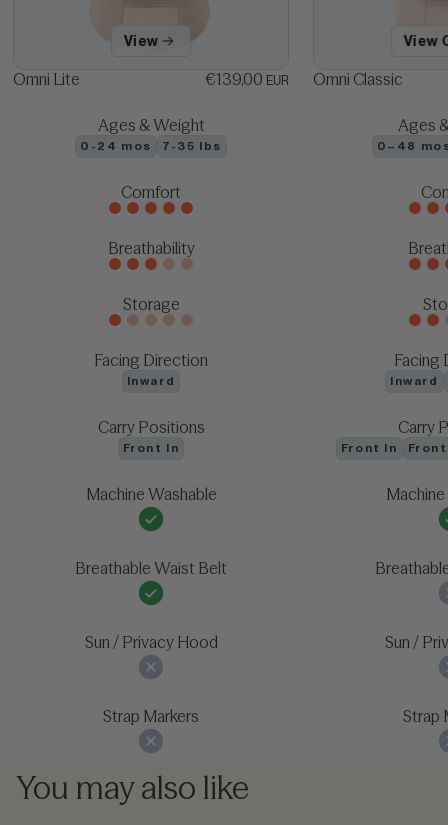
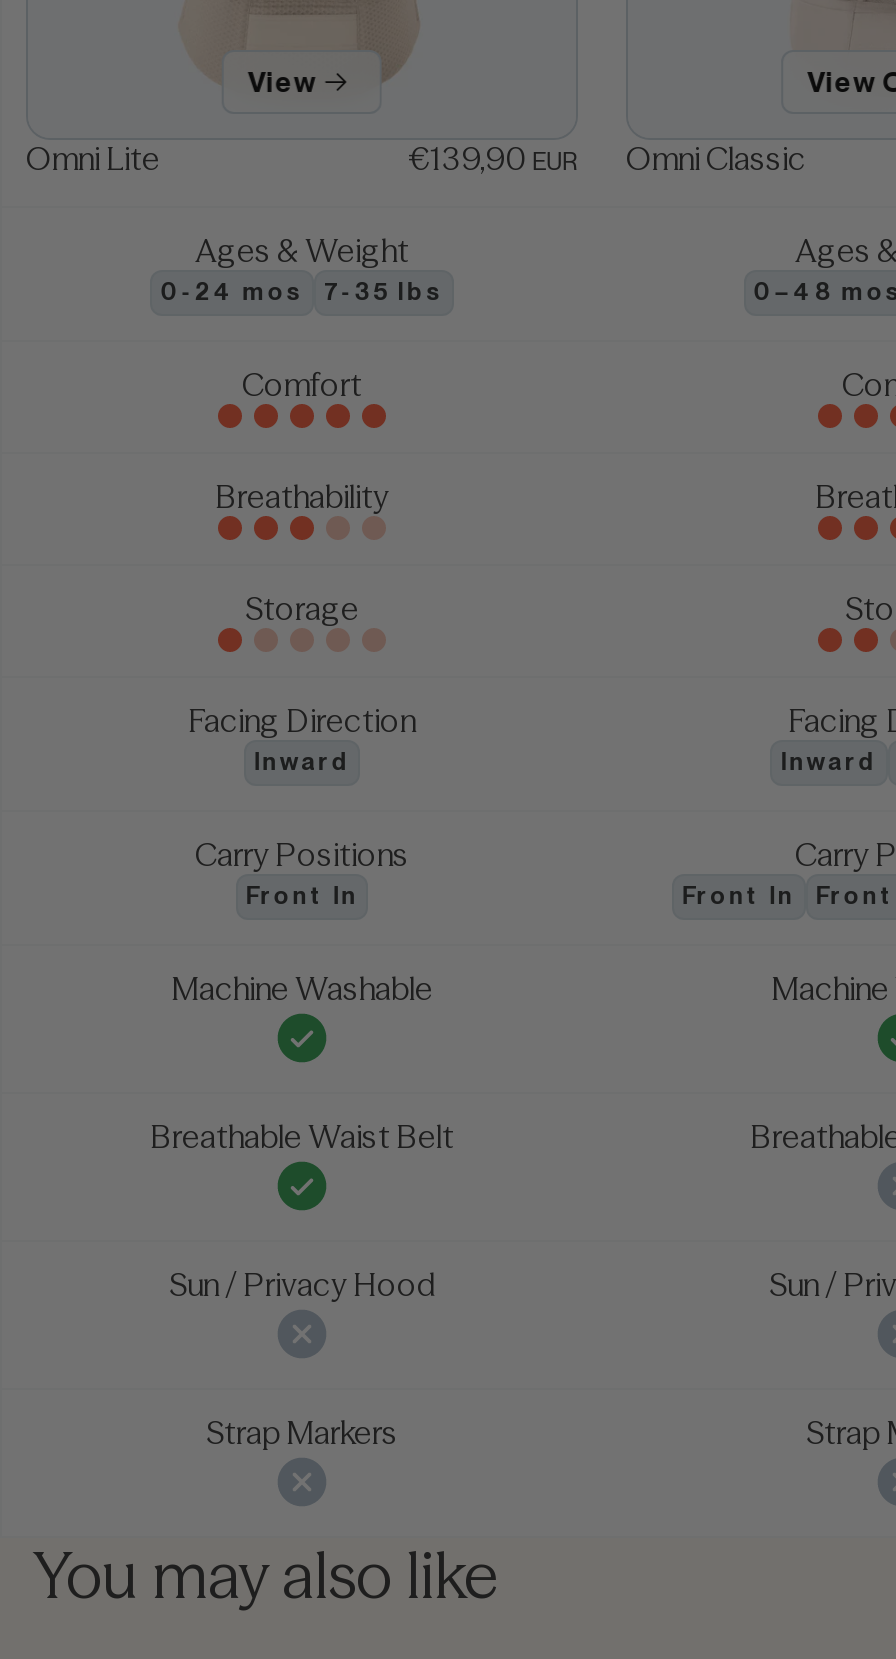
[205,69,403,89] €139,00 EUR Omni Classic -> [408,138,806,178] €139,90 EUR Omni Classic

